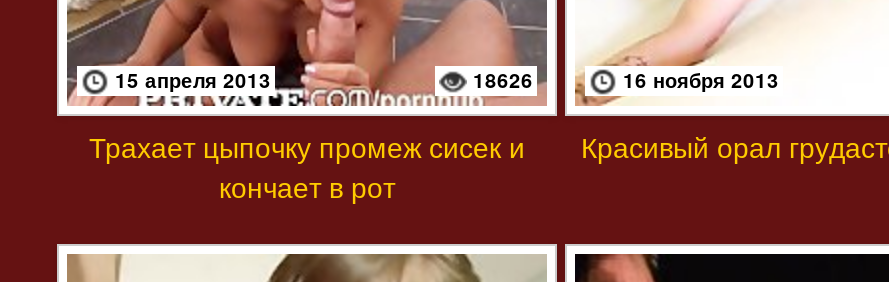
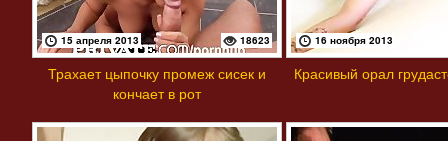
[467,66,533,94] 18626 -> [237,33,270,47] 18623

